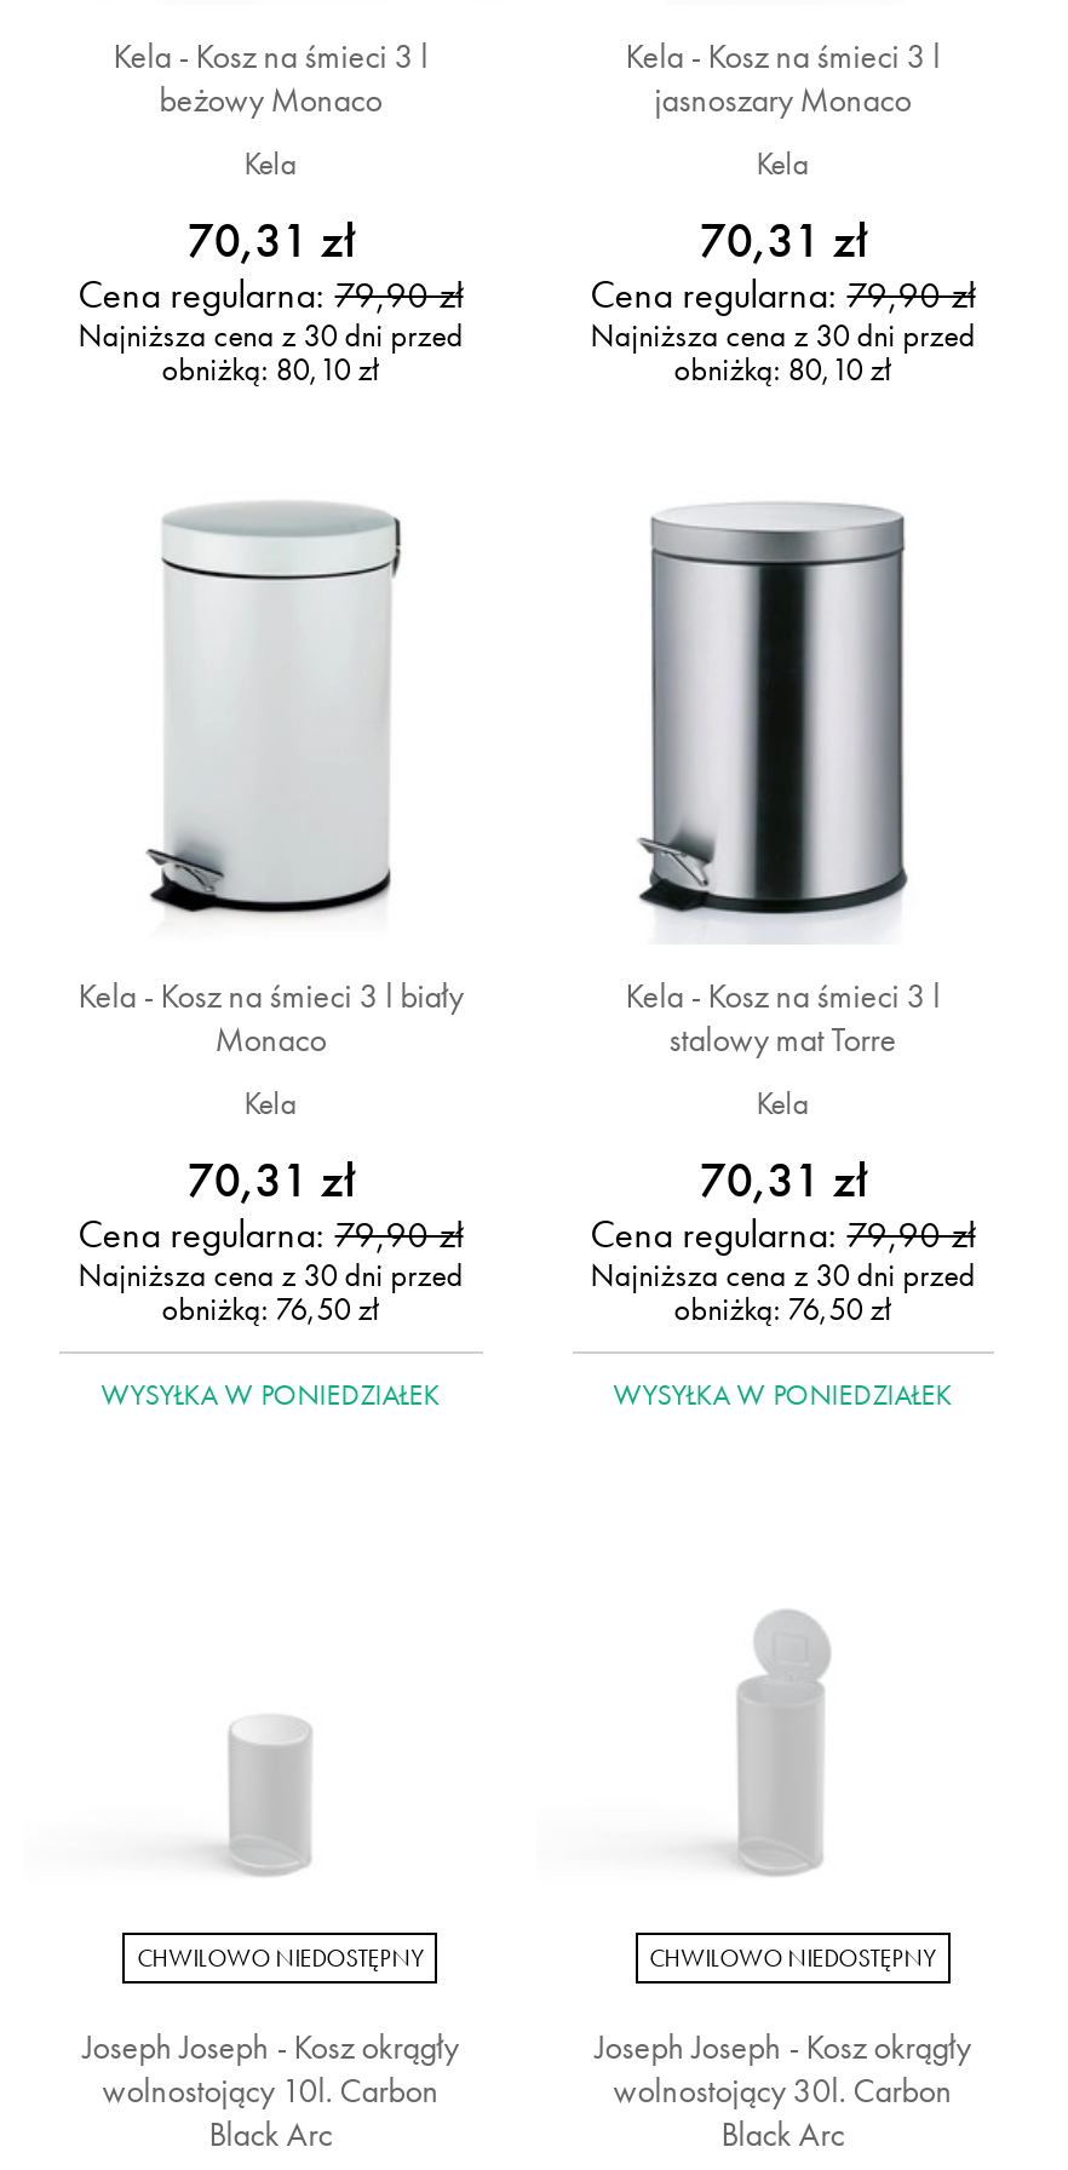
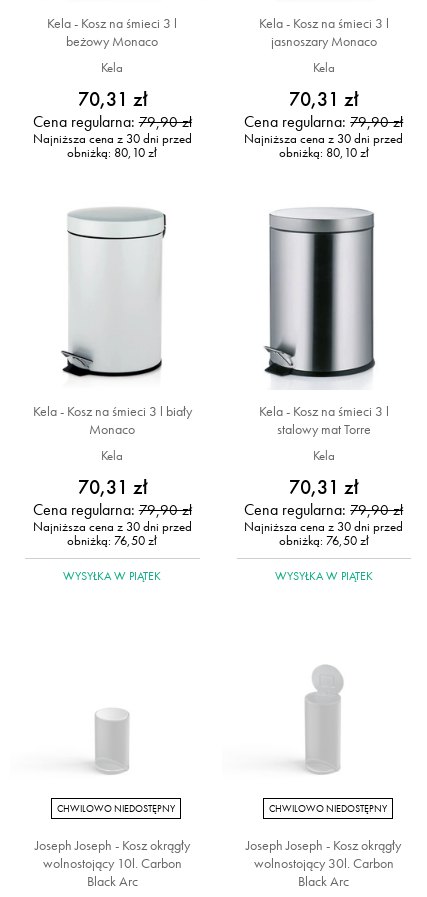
[101,1376,440,1414] WYSYŁKA W PONIEDZIAŁEK -> [63,568,161,584] WYSYŁKA W PIĄTEK
[613,1376,952,1414] WYSYŁKA W PONIEDZIAŁEK -> [275,568,373,584] WYSYŁKA W PIĄTEK

